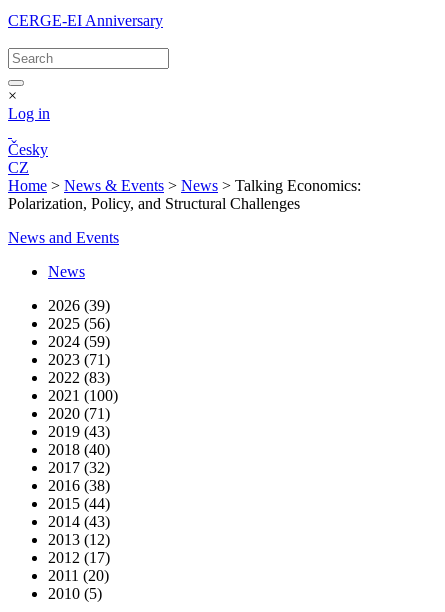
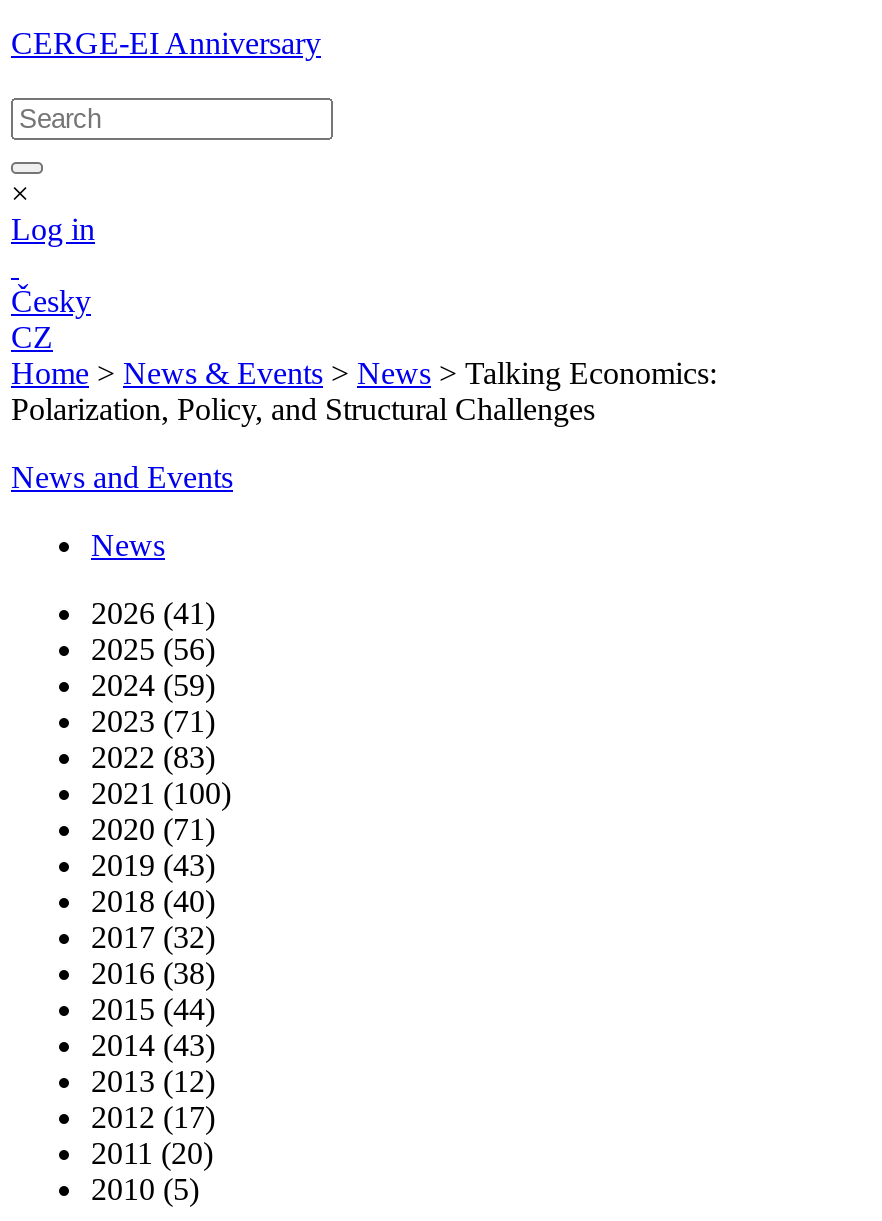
[48,297,110,314] 2026 (39) -> [91,596,215,630] 2026 (41)

